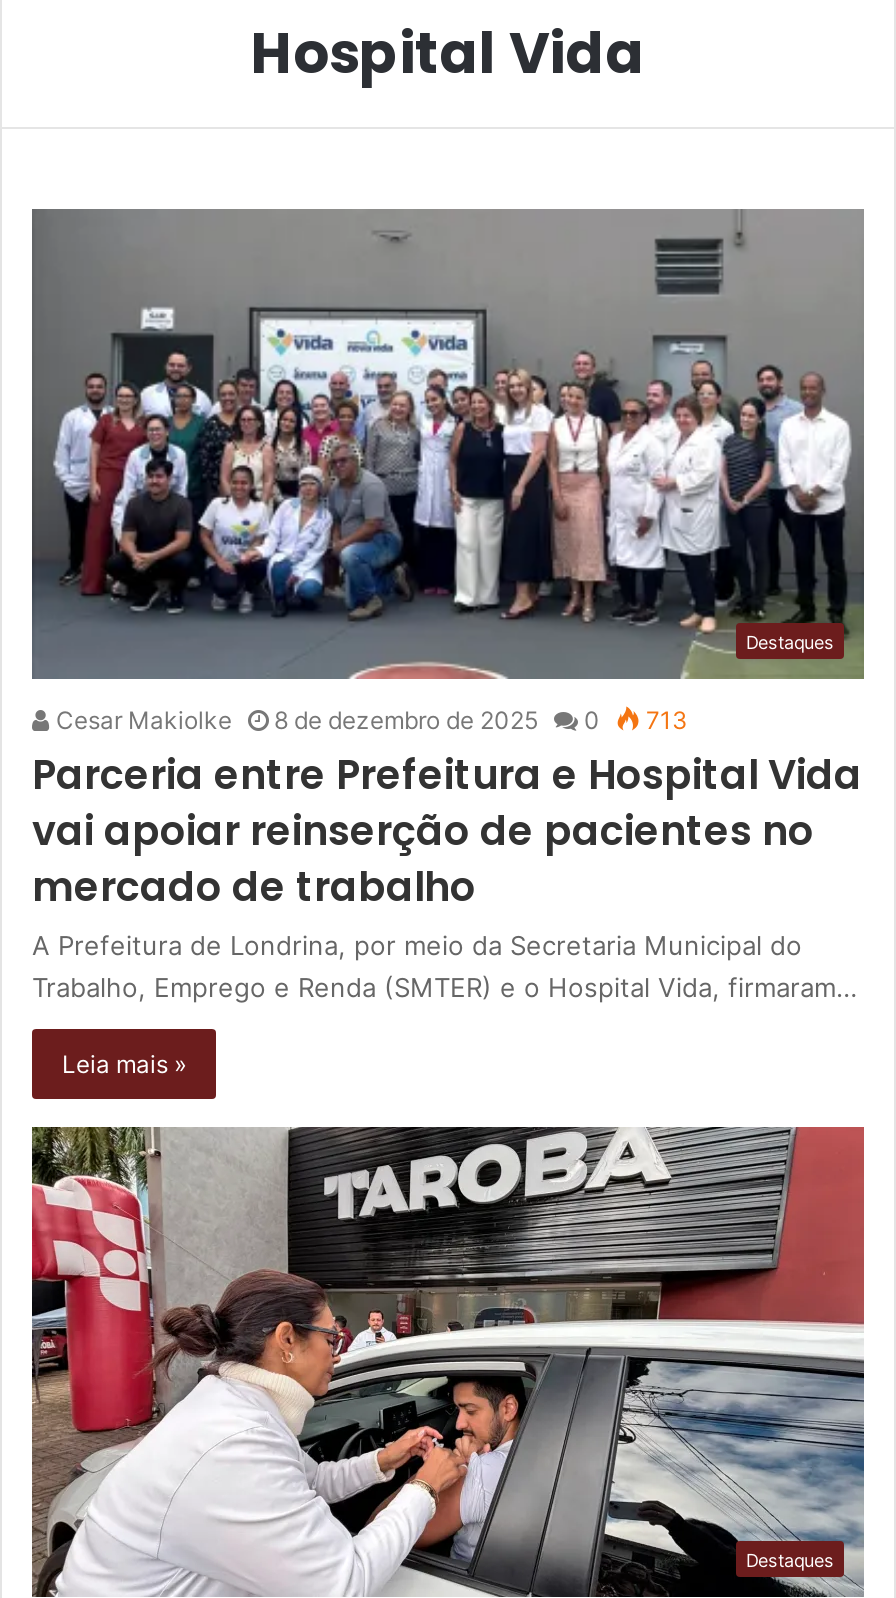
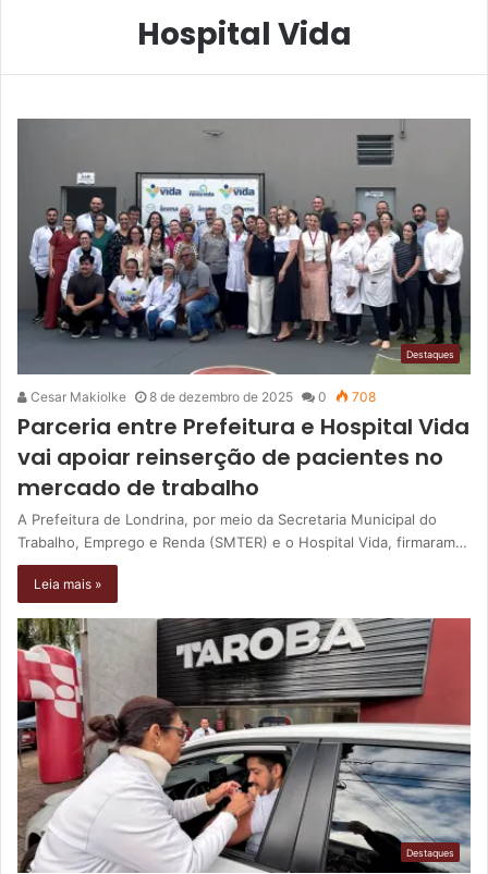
[50,704,688,734] Cesar Makiolke 8 de dezembro de 2025 0 713 -> [27,388,376,405] Cesar Makiolke 8 de dezembro de 2025 0 708

